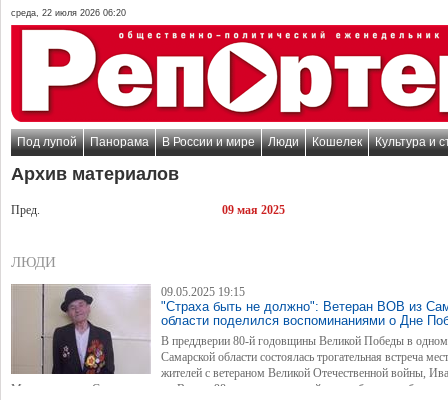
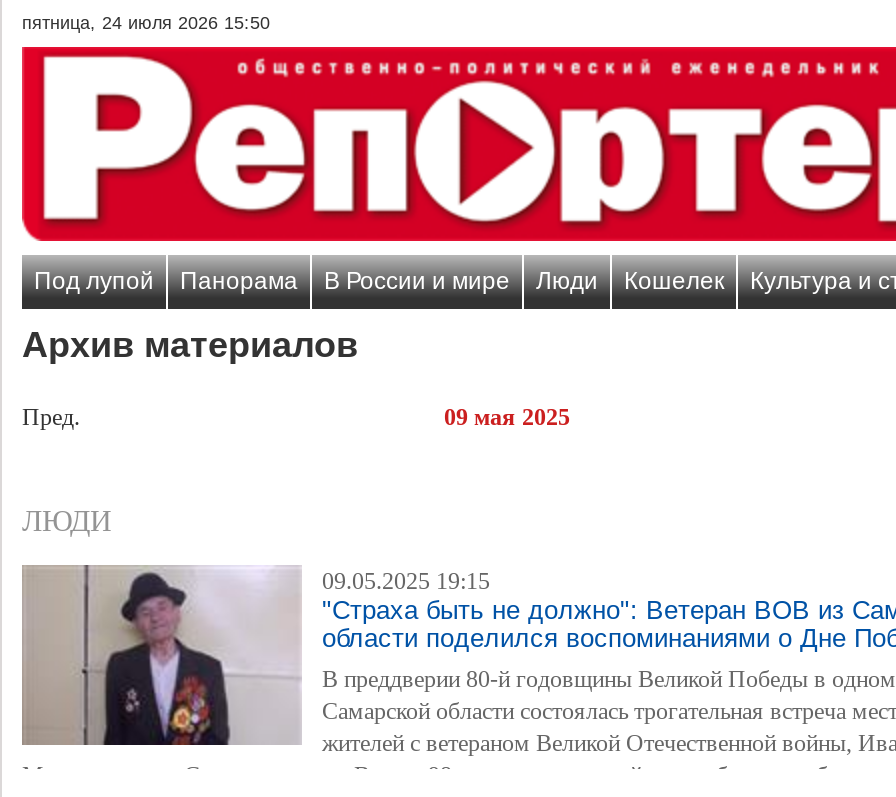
[11,8,126,18] среда, 22 июля 2026 06:20 -> [22,13,270,33] пятница, 24 июля 2026 15:50

